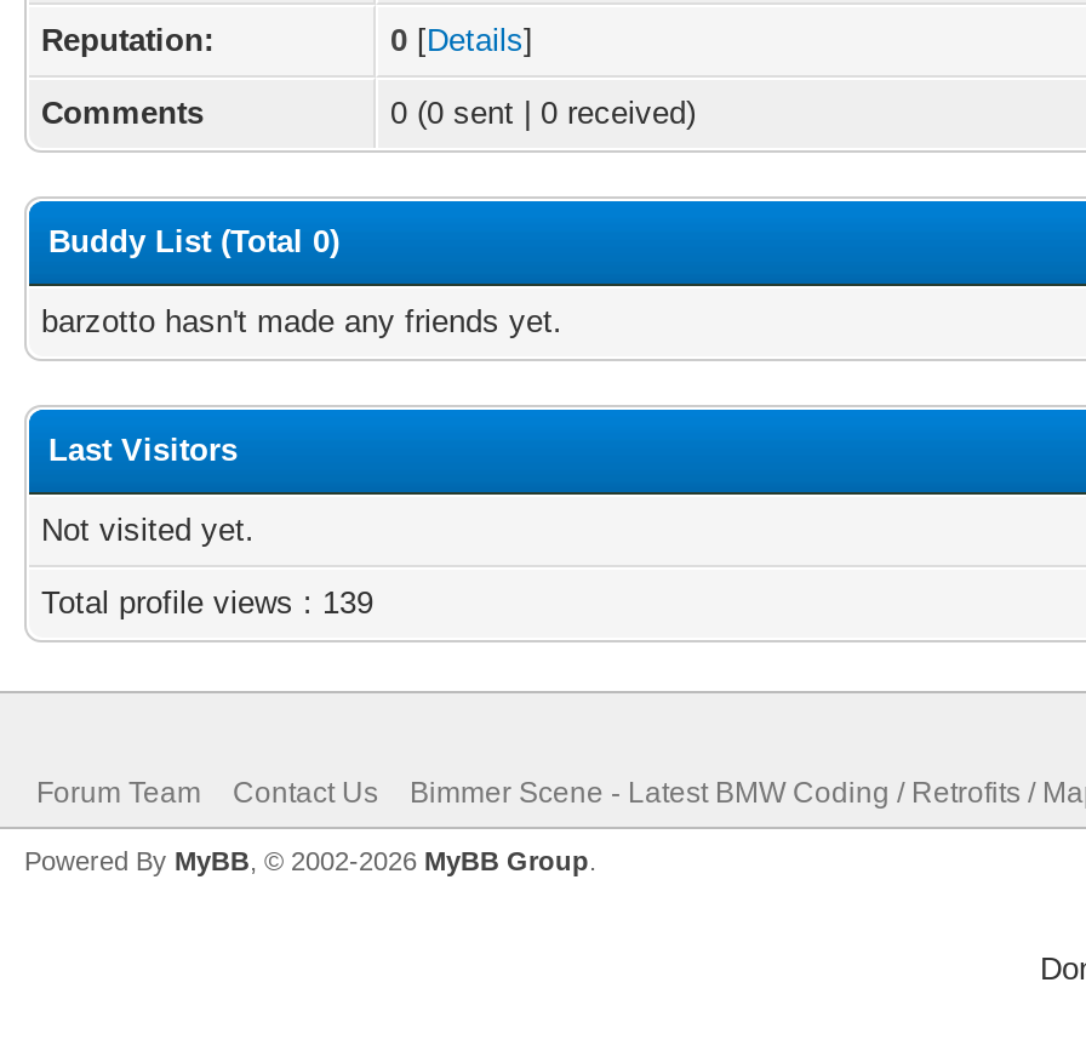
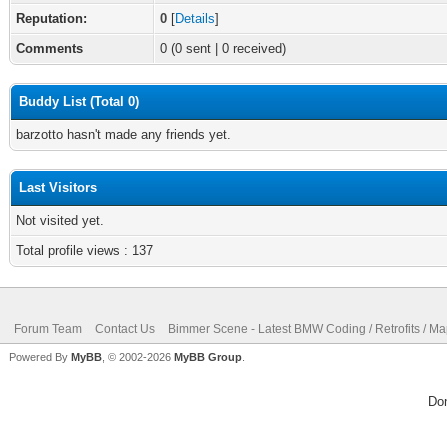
[41,584,373,621] Total profile views : 139 -> [16,243,153,258] Total profile views : 137

